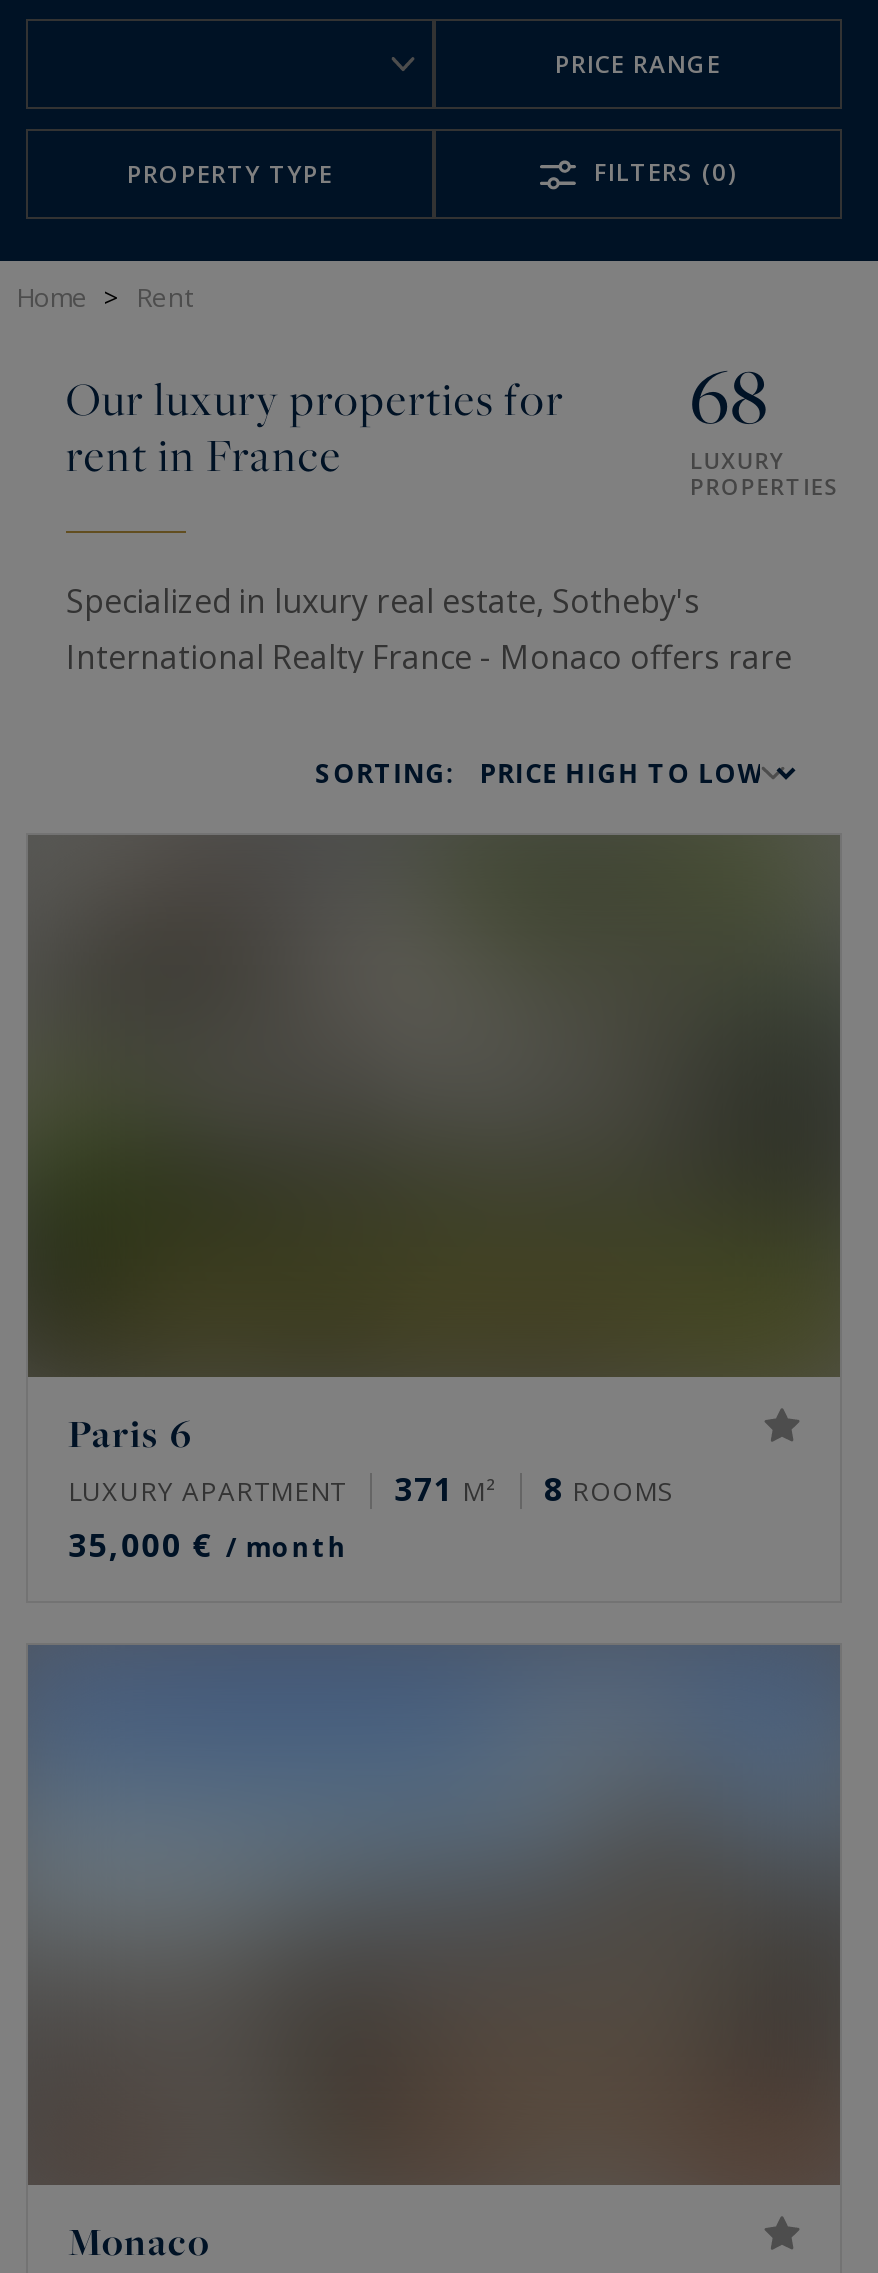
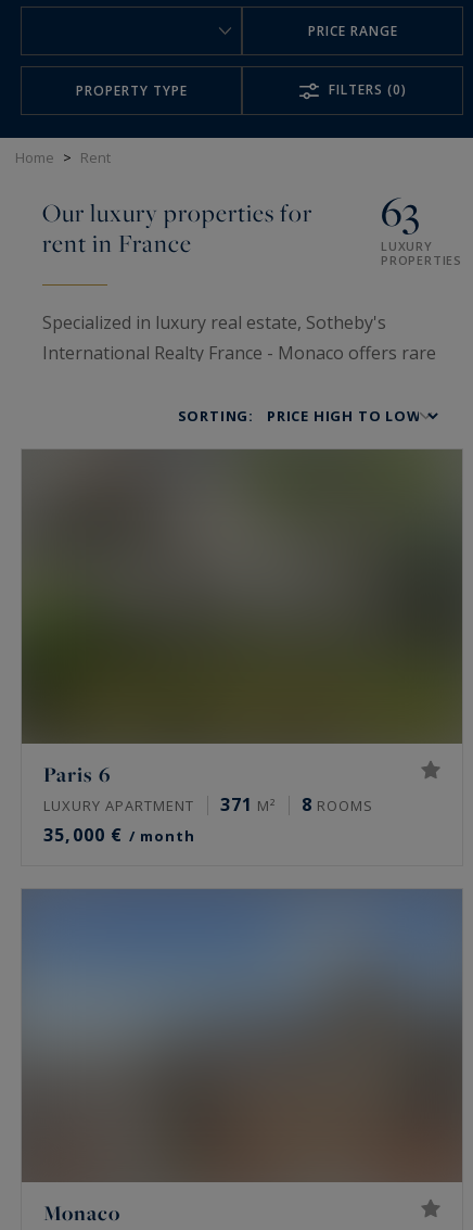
[690,345,768,445] 68 -> [381,183,420,238] 63

